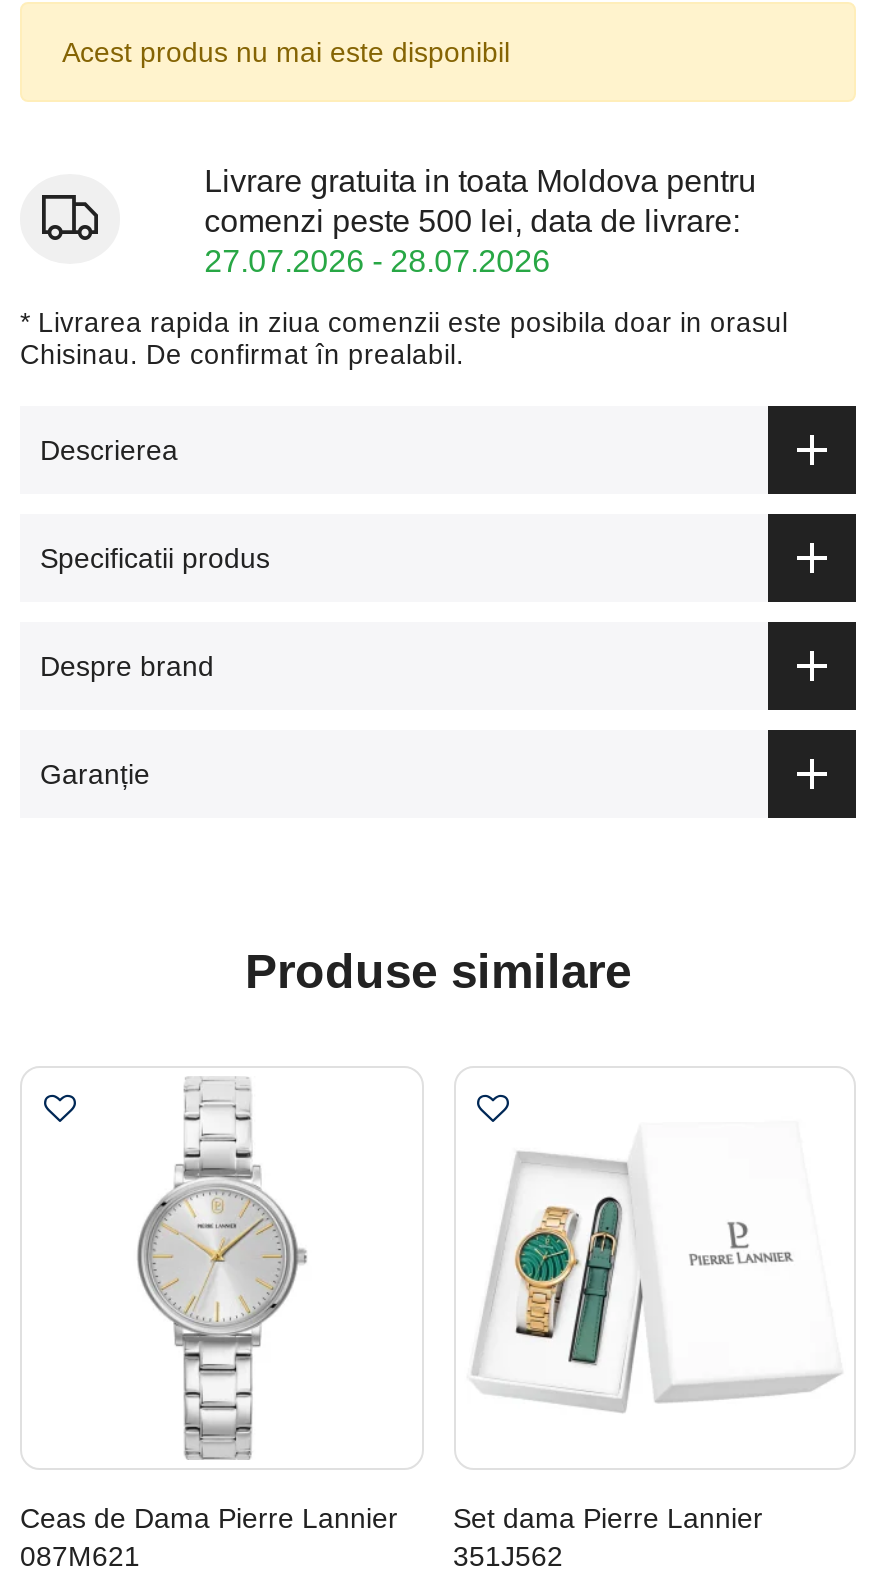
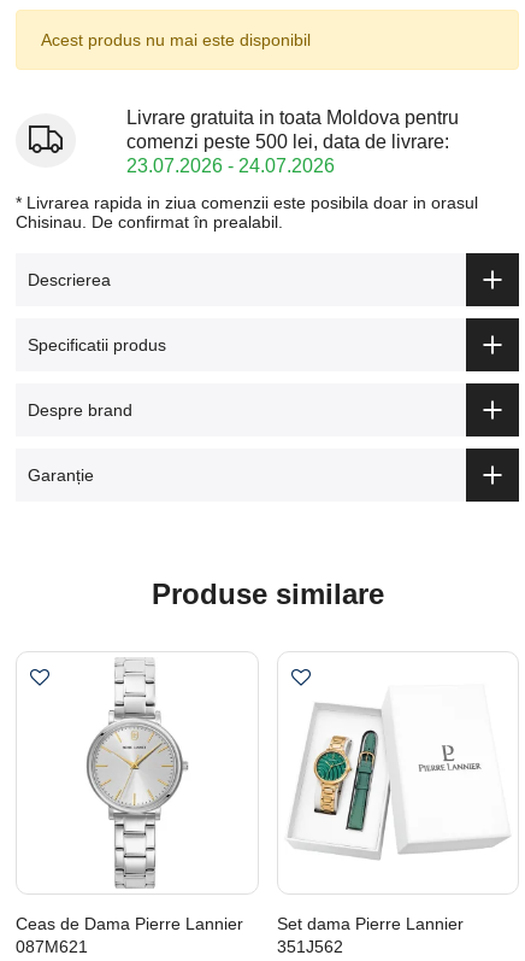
[204,244,550,278] 27.07.2026 - 28.07.2026 -> [127,155,335,176] 23.07.2026 - 24.07.2026

